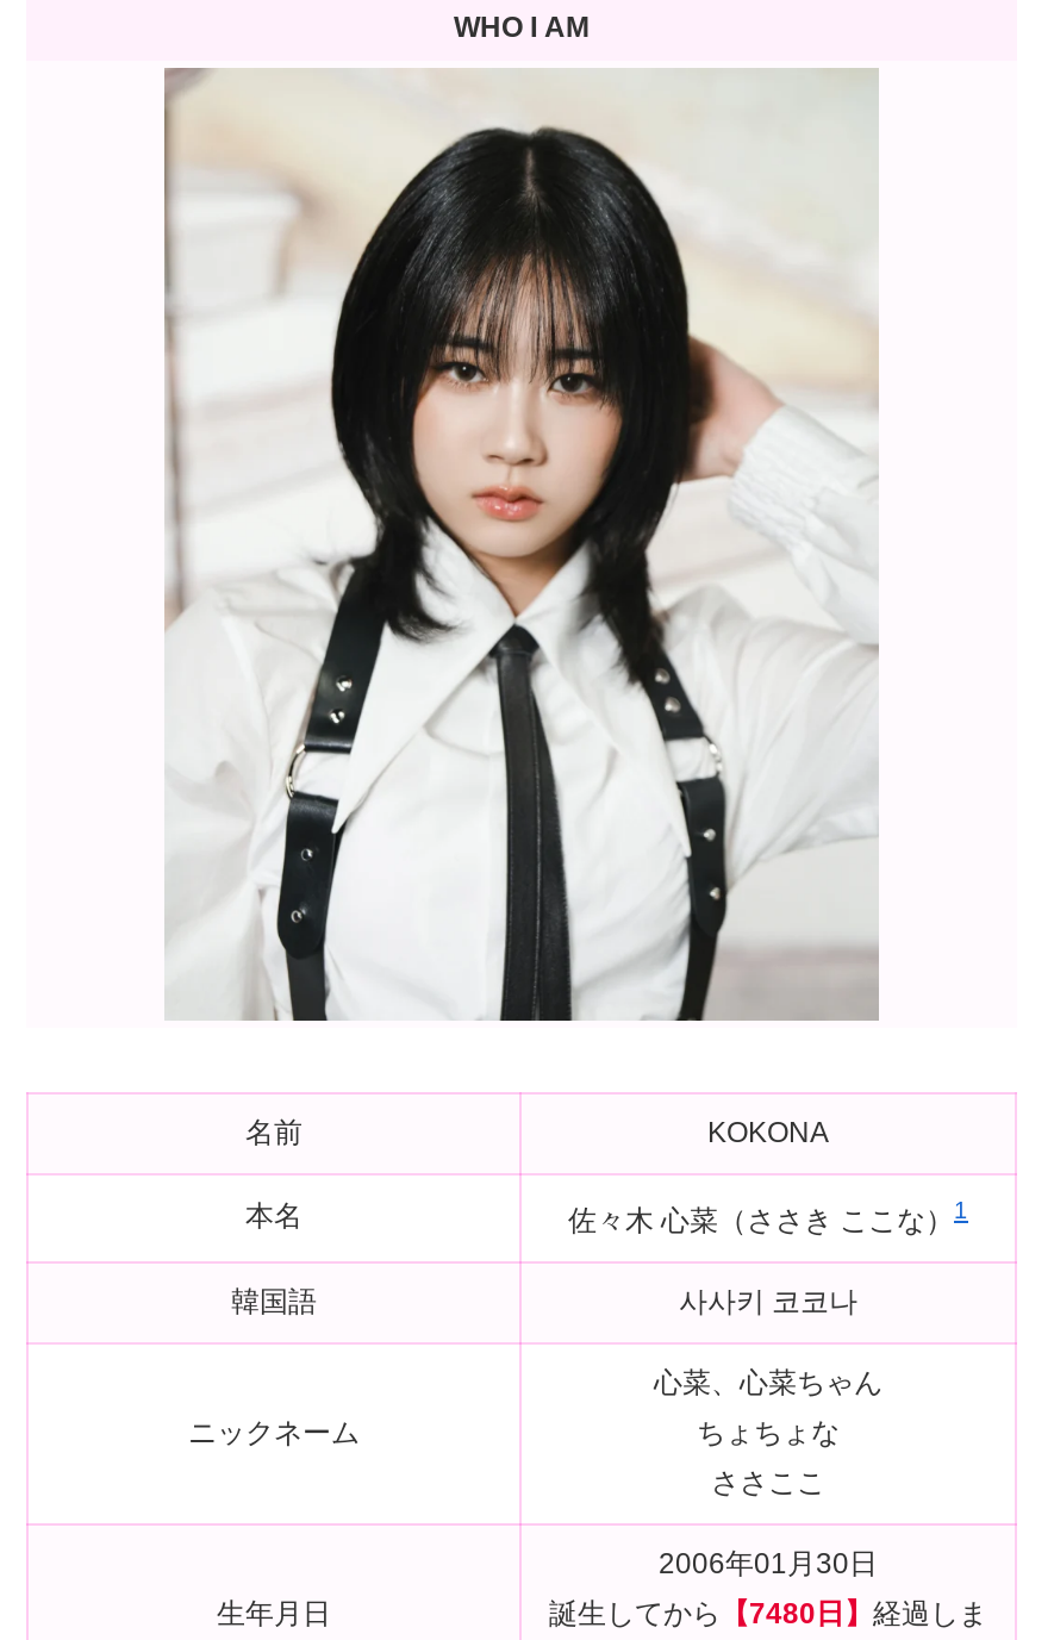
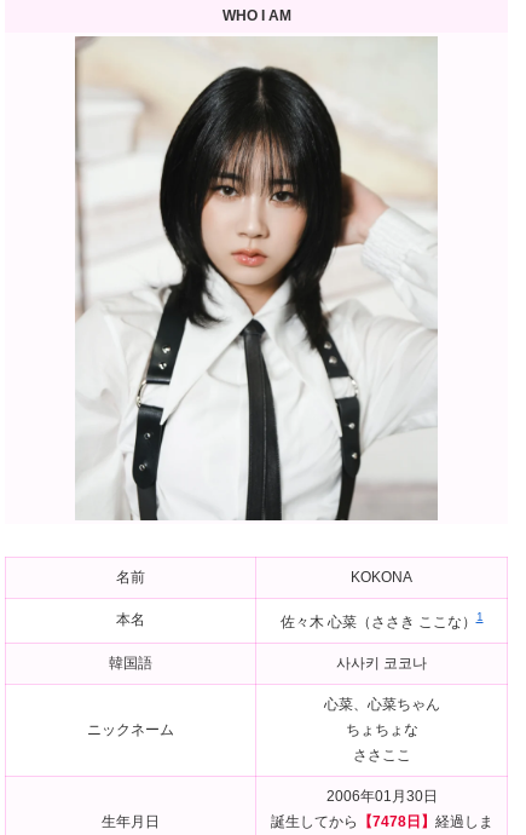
[549,1597,987,1630] 誕生してから【7480日】経過しま -> [270,813,493,830] 誕生してから【7478日】経過しま

